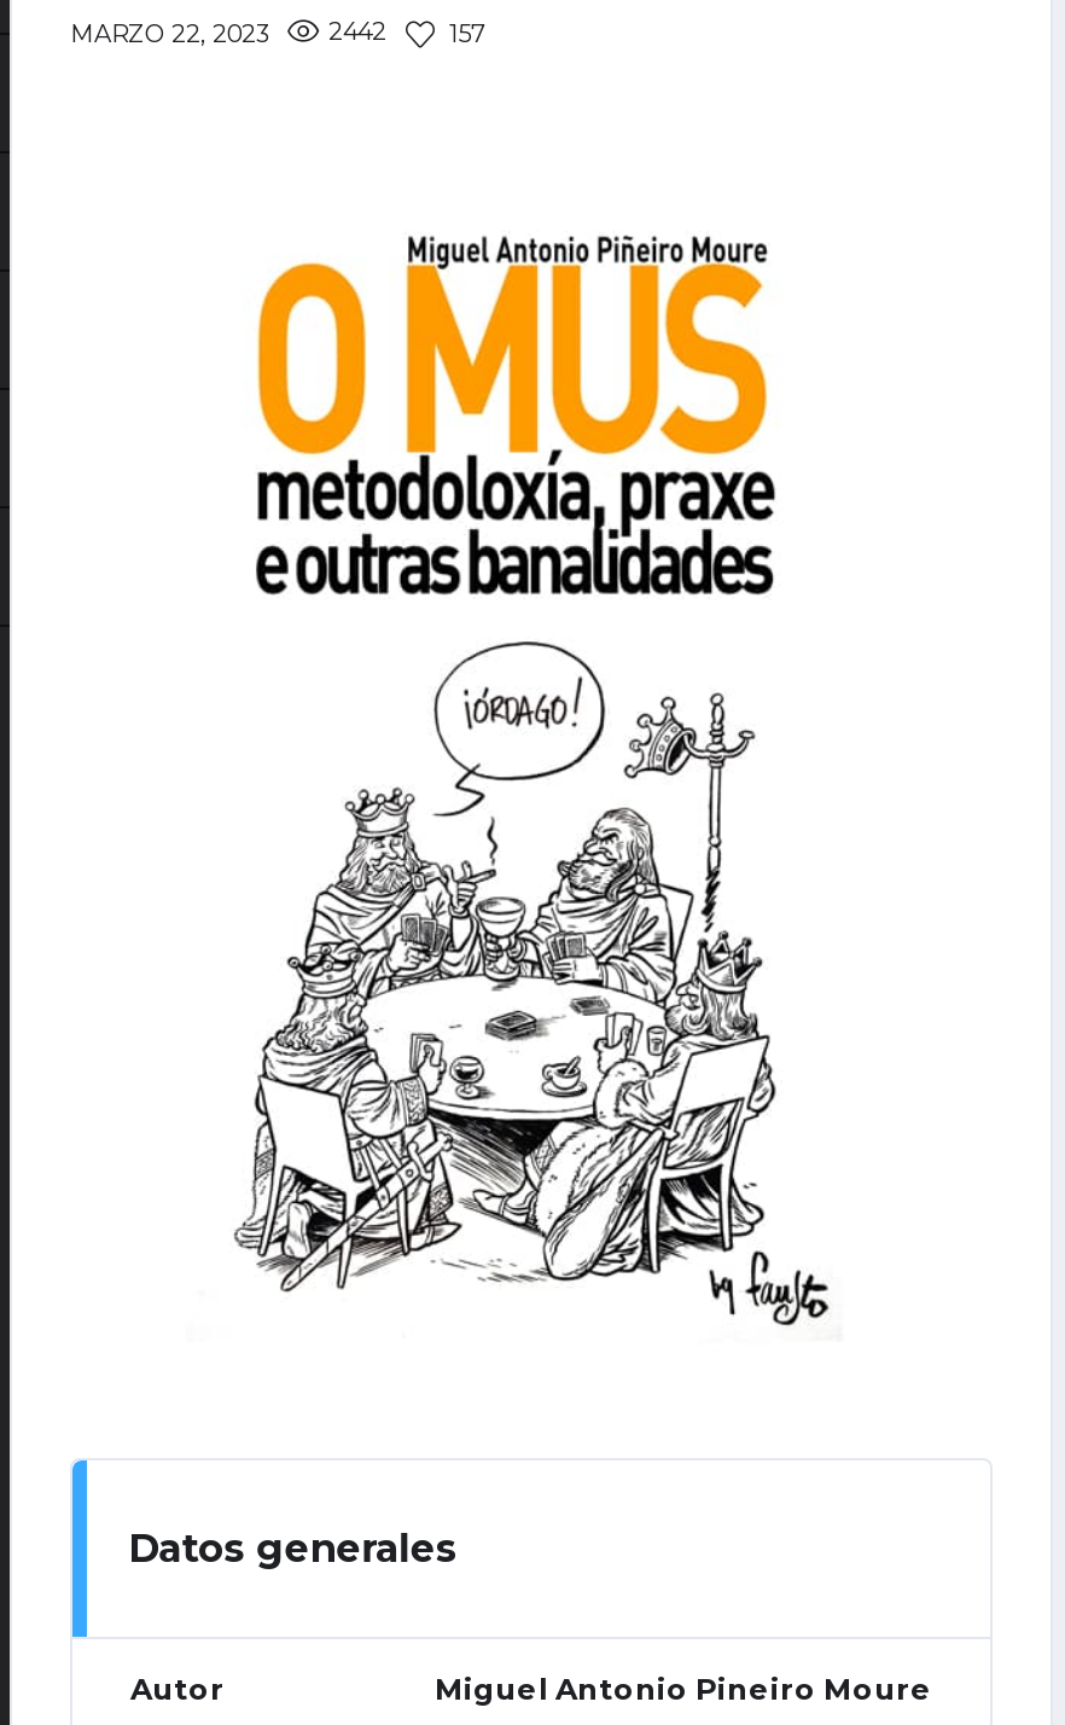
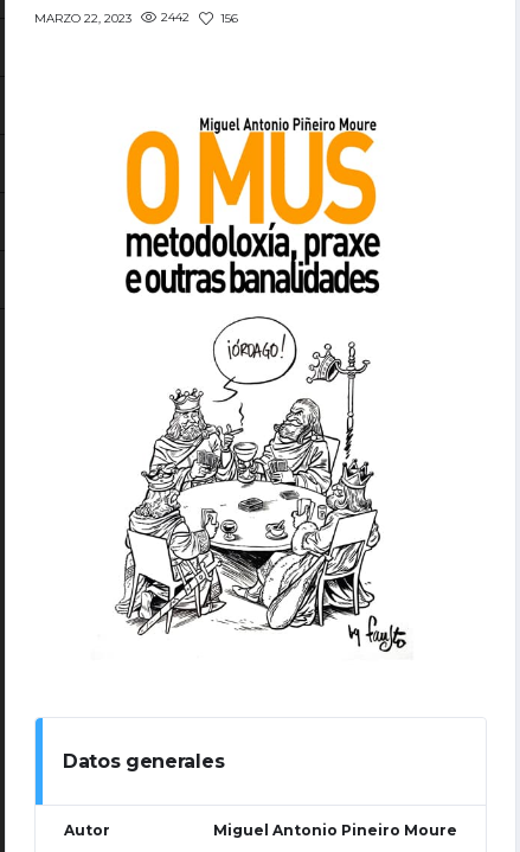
[449,17,485,48] 157 -> [220,10,238,25] 156

